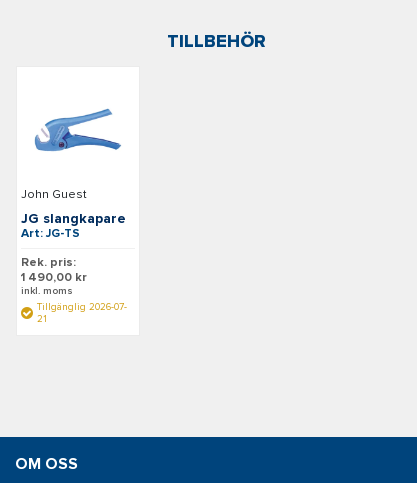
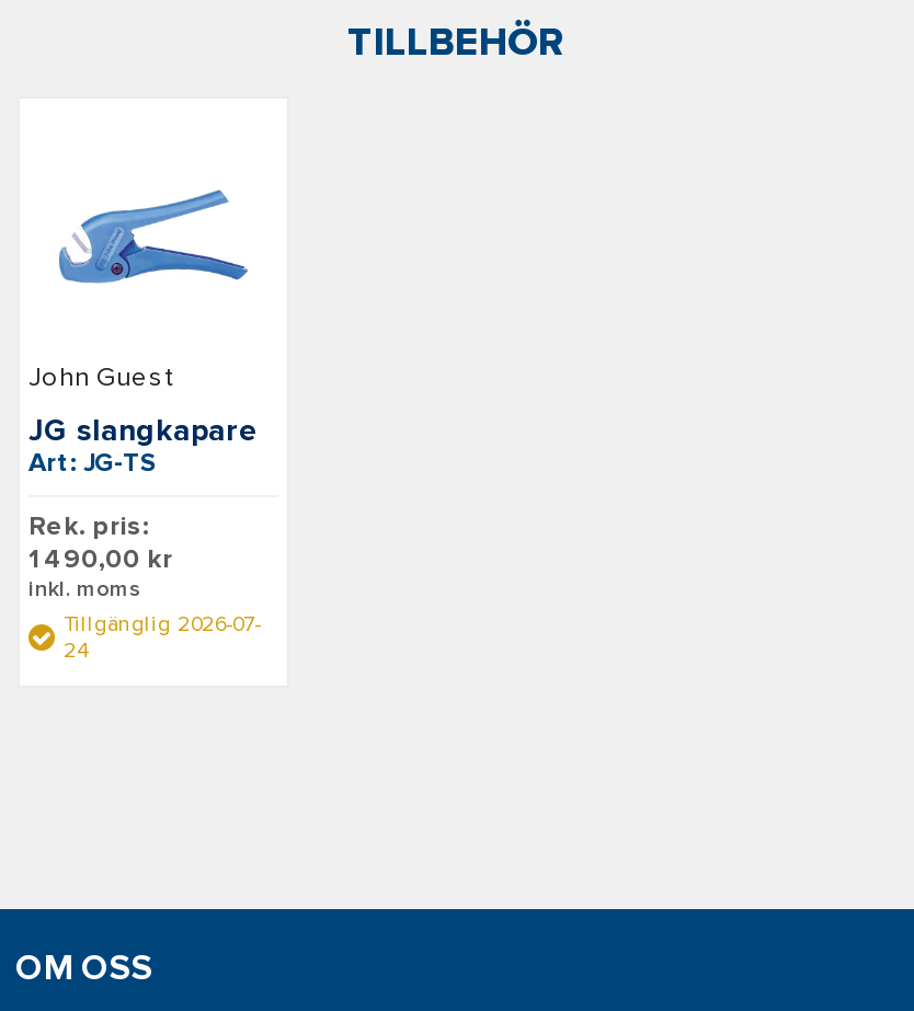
[37,312,47,324] 21 -> [64,636,88,663] 24

